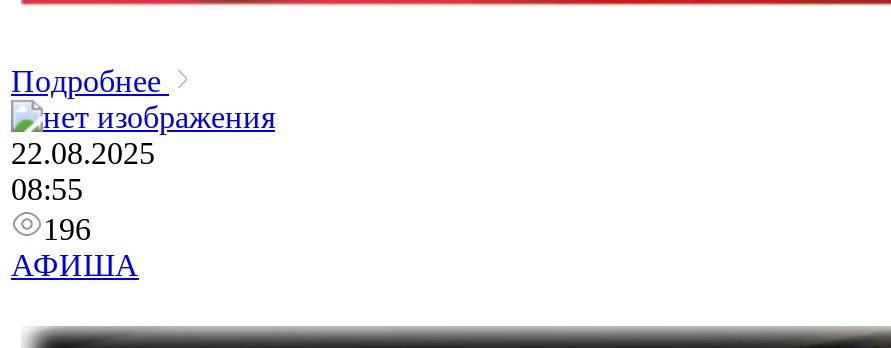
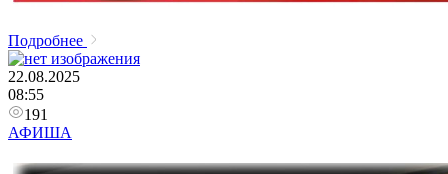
[43,212,91,246] 196 -> [24,106,48,123] 191

